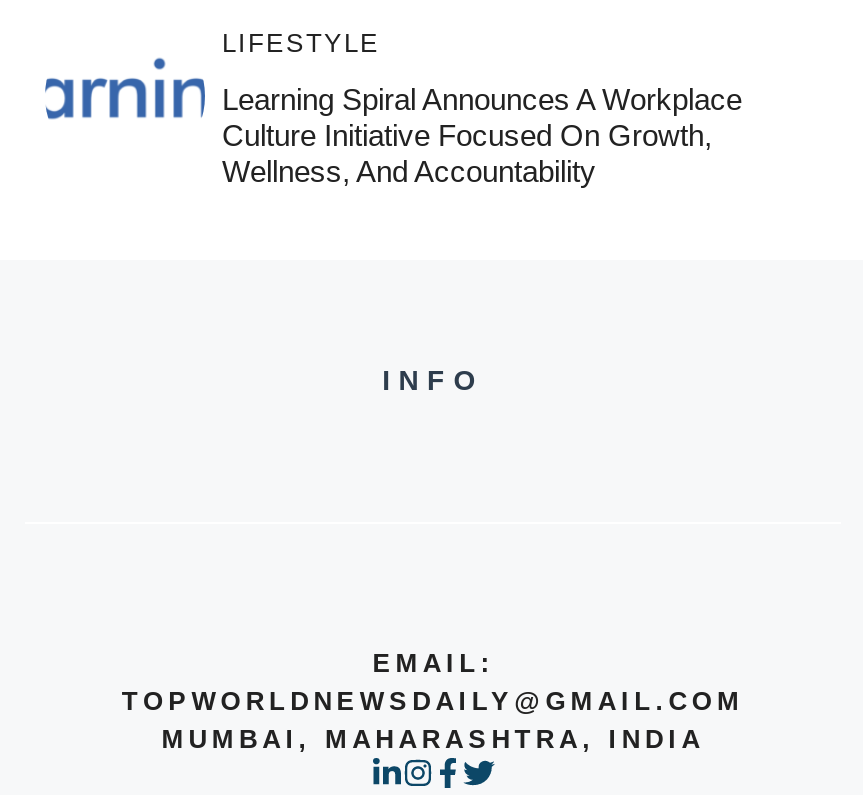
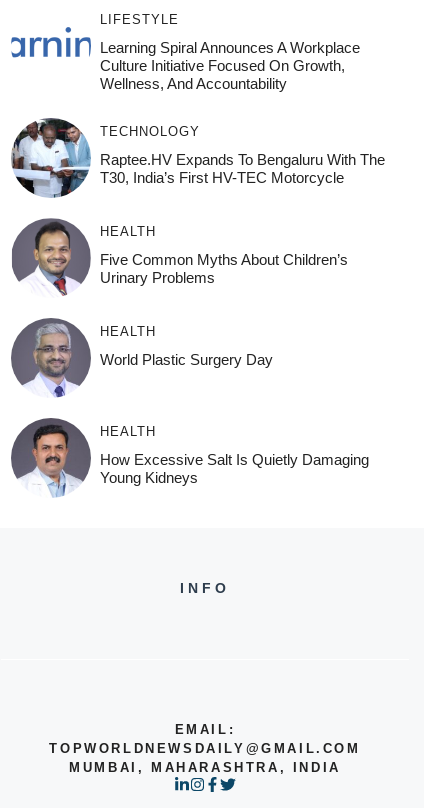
none -> [10,317,368,486] [image] | HEALTH | How Excessive Salt Is Quietly Damaging | Young Kidneys
none -> [10,417,85,498] [image]
none -> [11,117,384,368] [image] | TECHNOLOGY | Raptee.HV Expands To Bengaluru With The | T30, India’s First HV-TEC Motorcycle | HEALTH | Five Common Myths About Children’s | Urinary Problems | HEALTH | World Plastic Surgery Day
none -> [11,217,85,297] [image]

